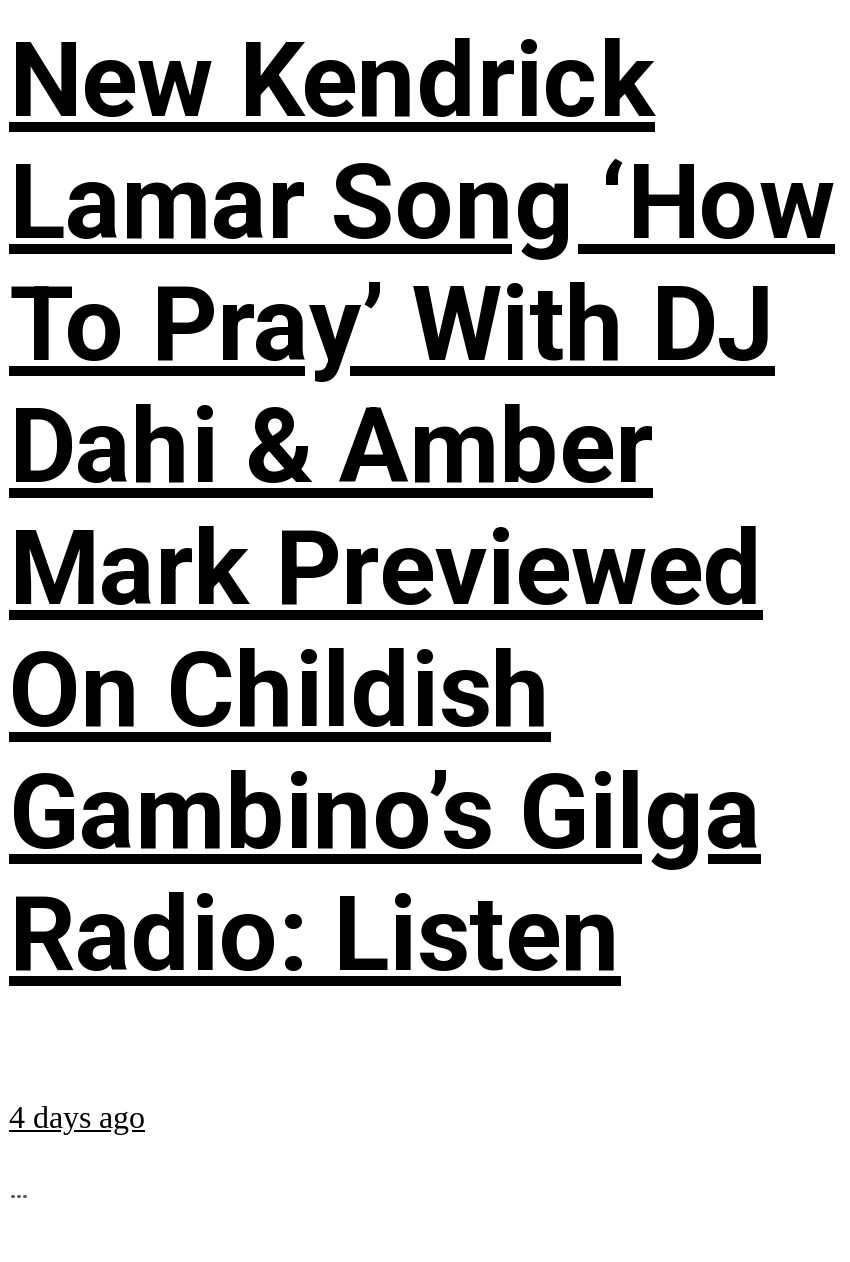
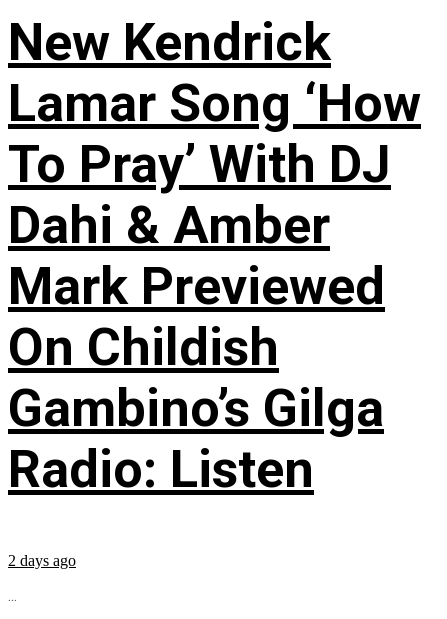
[9,1099,145,1133] 4 days ago -> [8,551,76,568] 2 days ago

